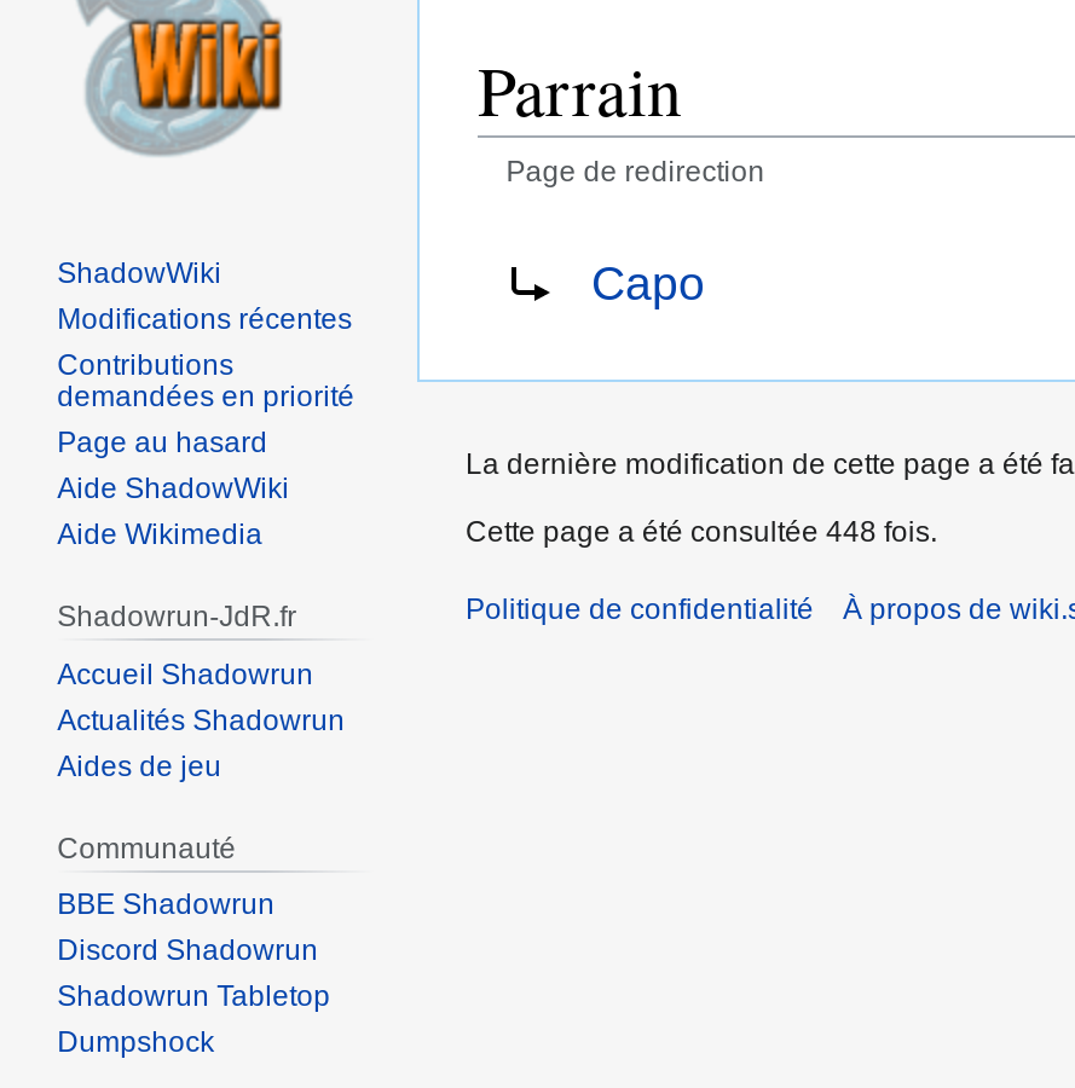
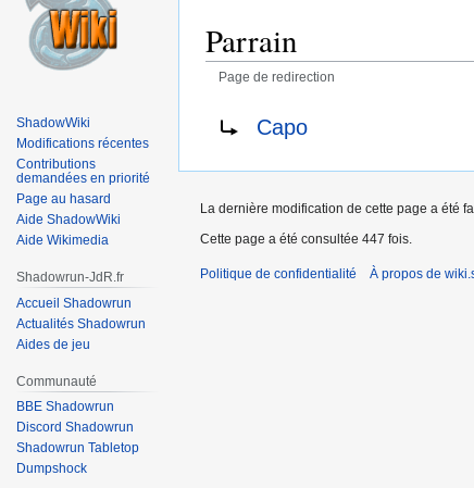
[466,514,937,548] Cette page a été consultée 448 fois. -> [200,231,412,246] Cette page a été consultée 447 fois.

